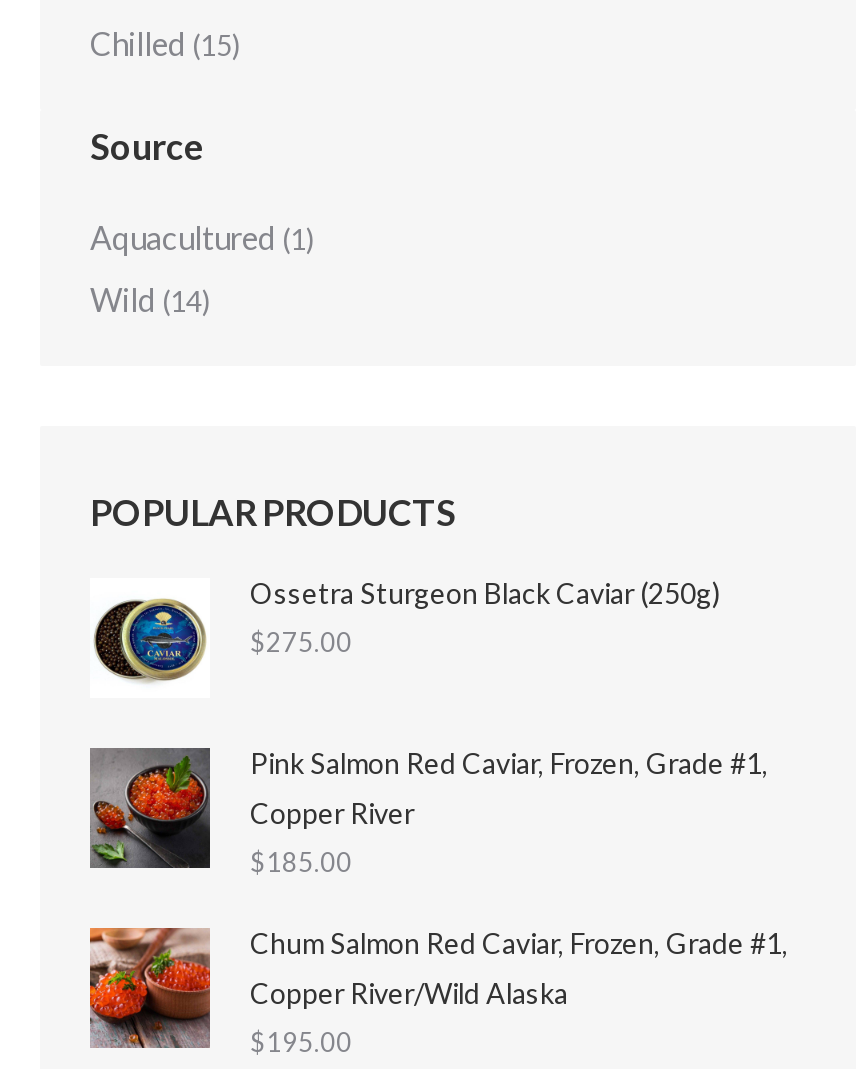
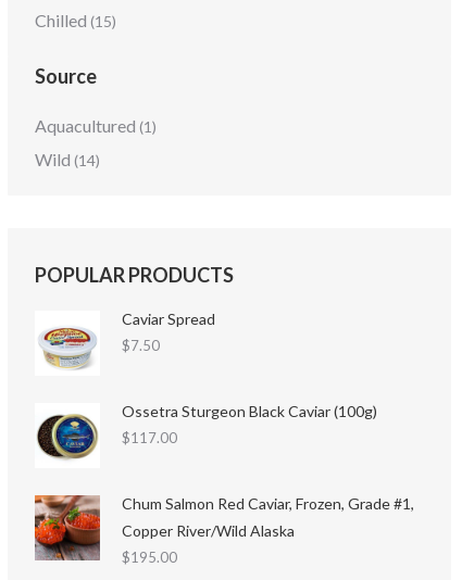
[92,577,720,684] [image] | Ossetra Sturgeon Black Caviar (250g) | $275.00 -> [37,310,215,369] [image] | Caviar Spread | $7.50
[88,746,768,879] [image] | Pink Salmon Red Caviar, Frozen, Grade #1, | Copper River | $185.00 -> [35,402,377,464] [image] | Ossetra Sturgeon Black Caviar (100g) | $117.00

